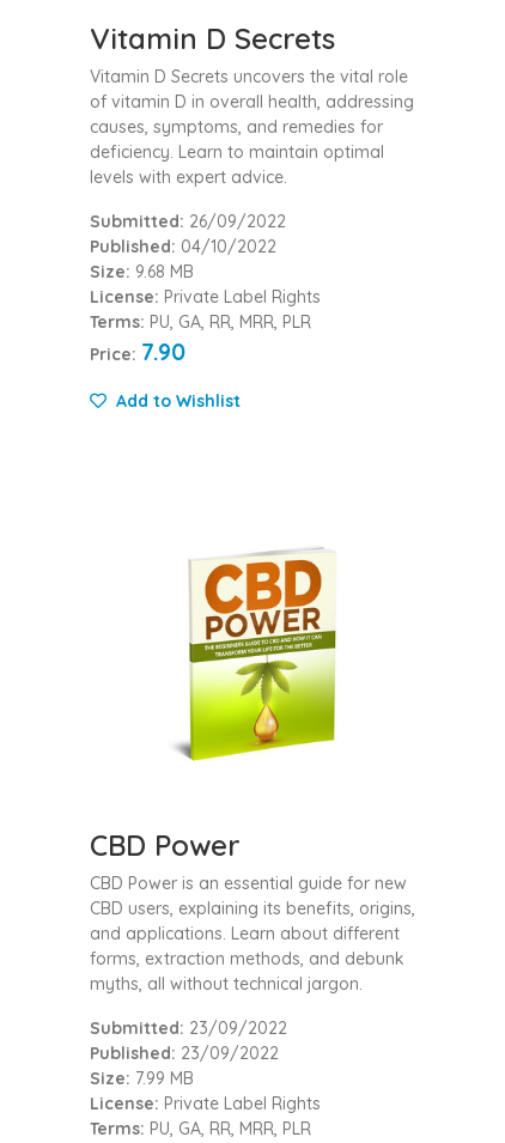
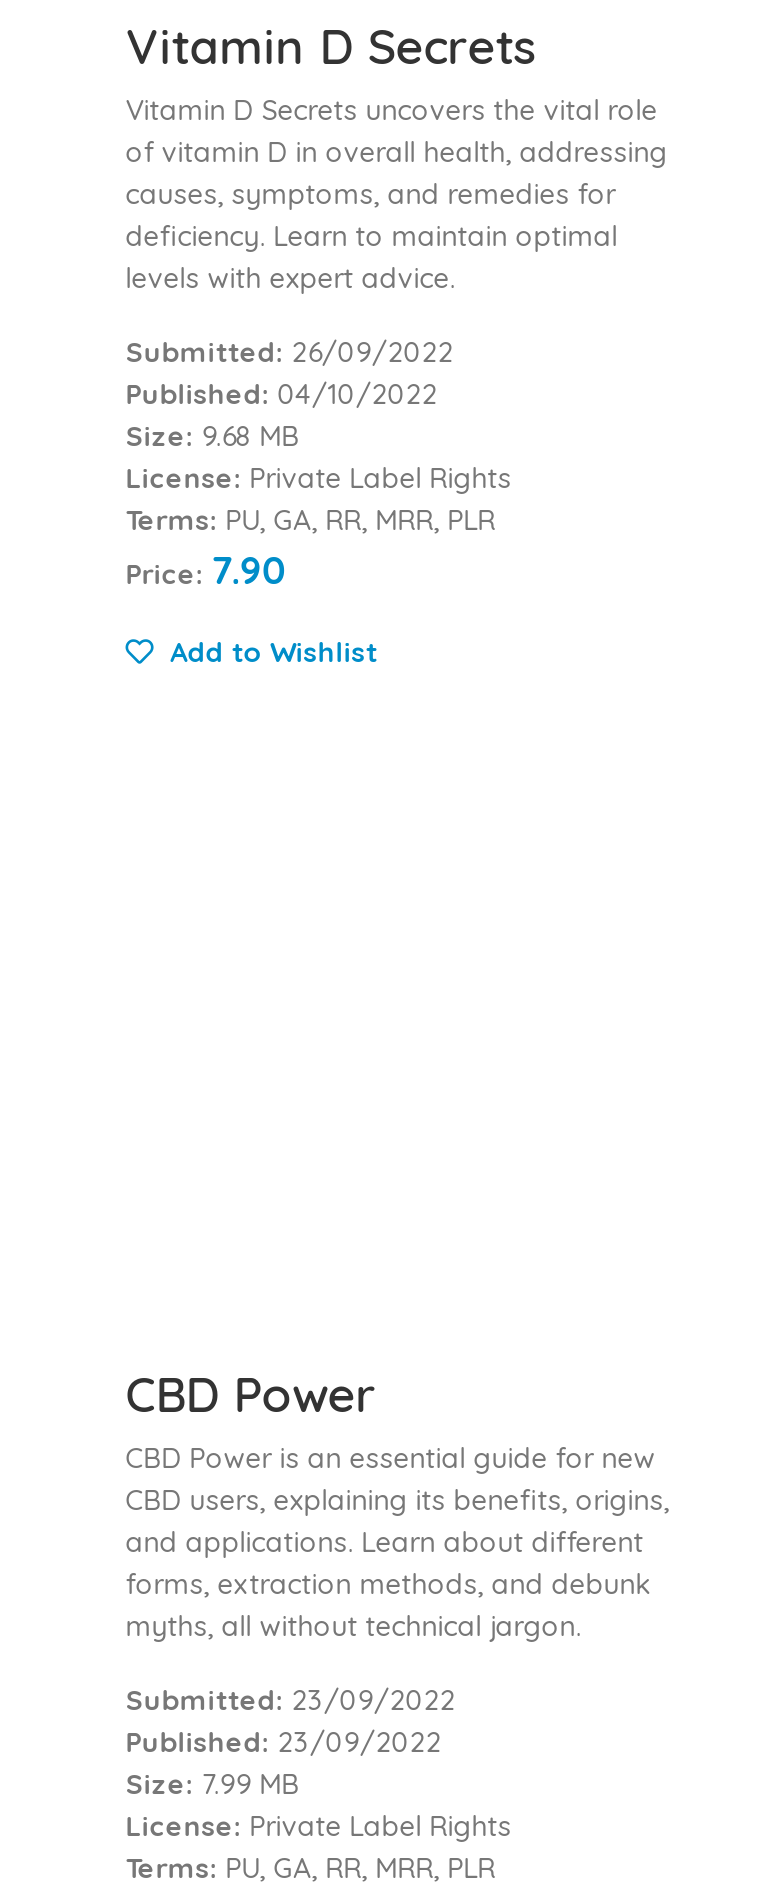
[176,547,337,762] [image] -> none

